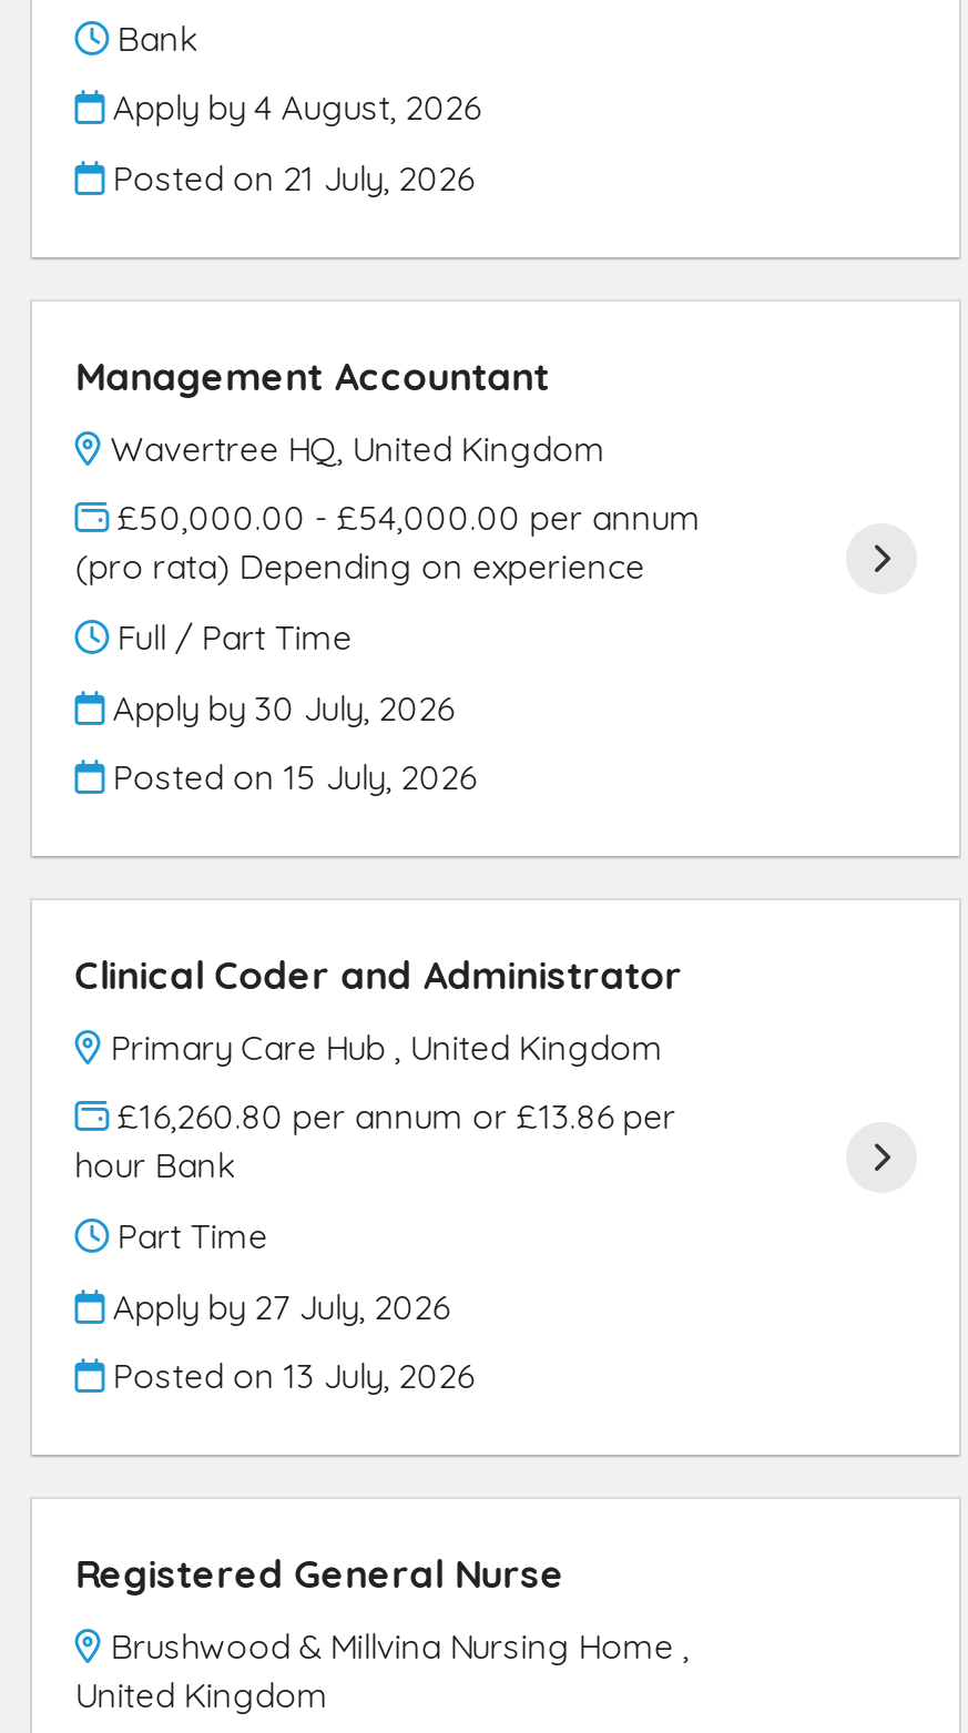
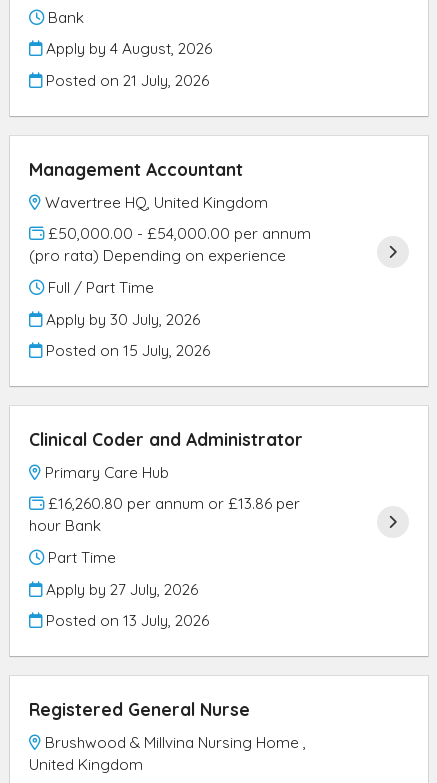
[110,1026,663,1068] Primary Care Hub , United Kingdom -> [45,463,169,482] Primary Care Hub

